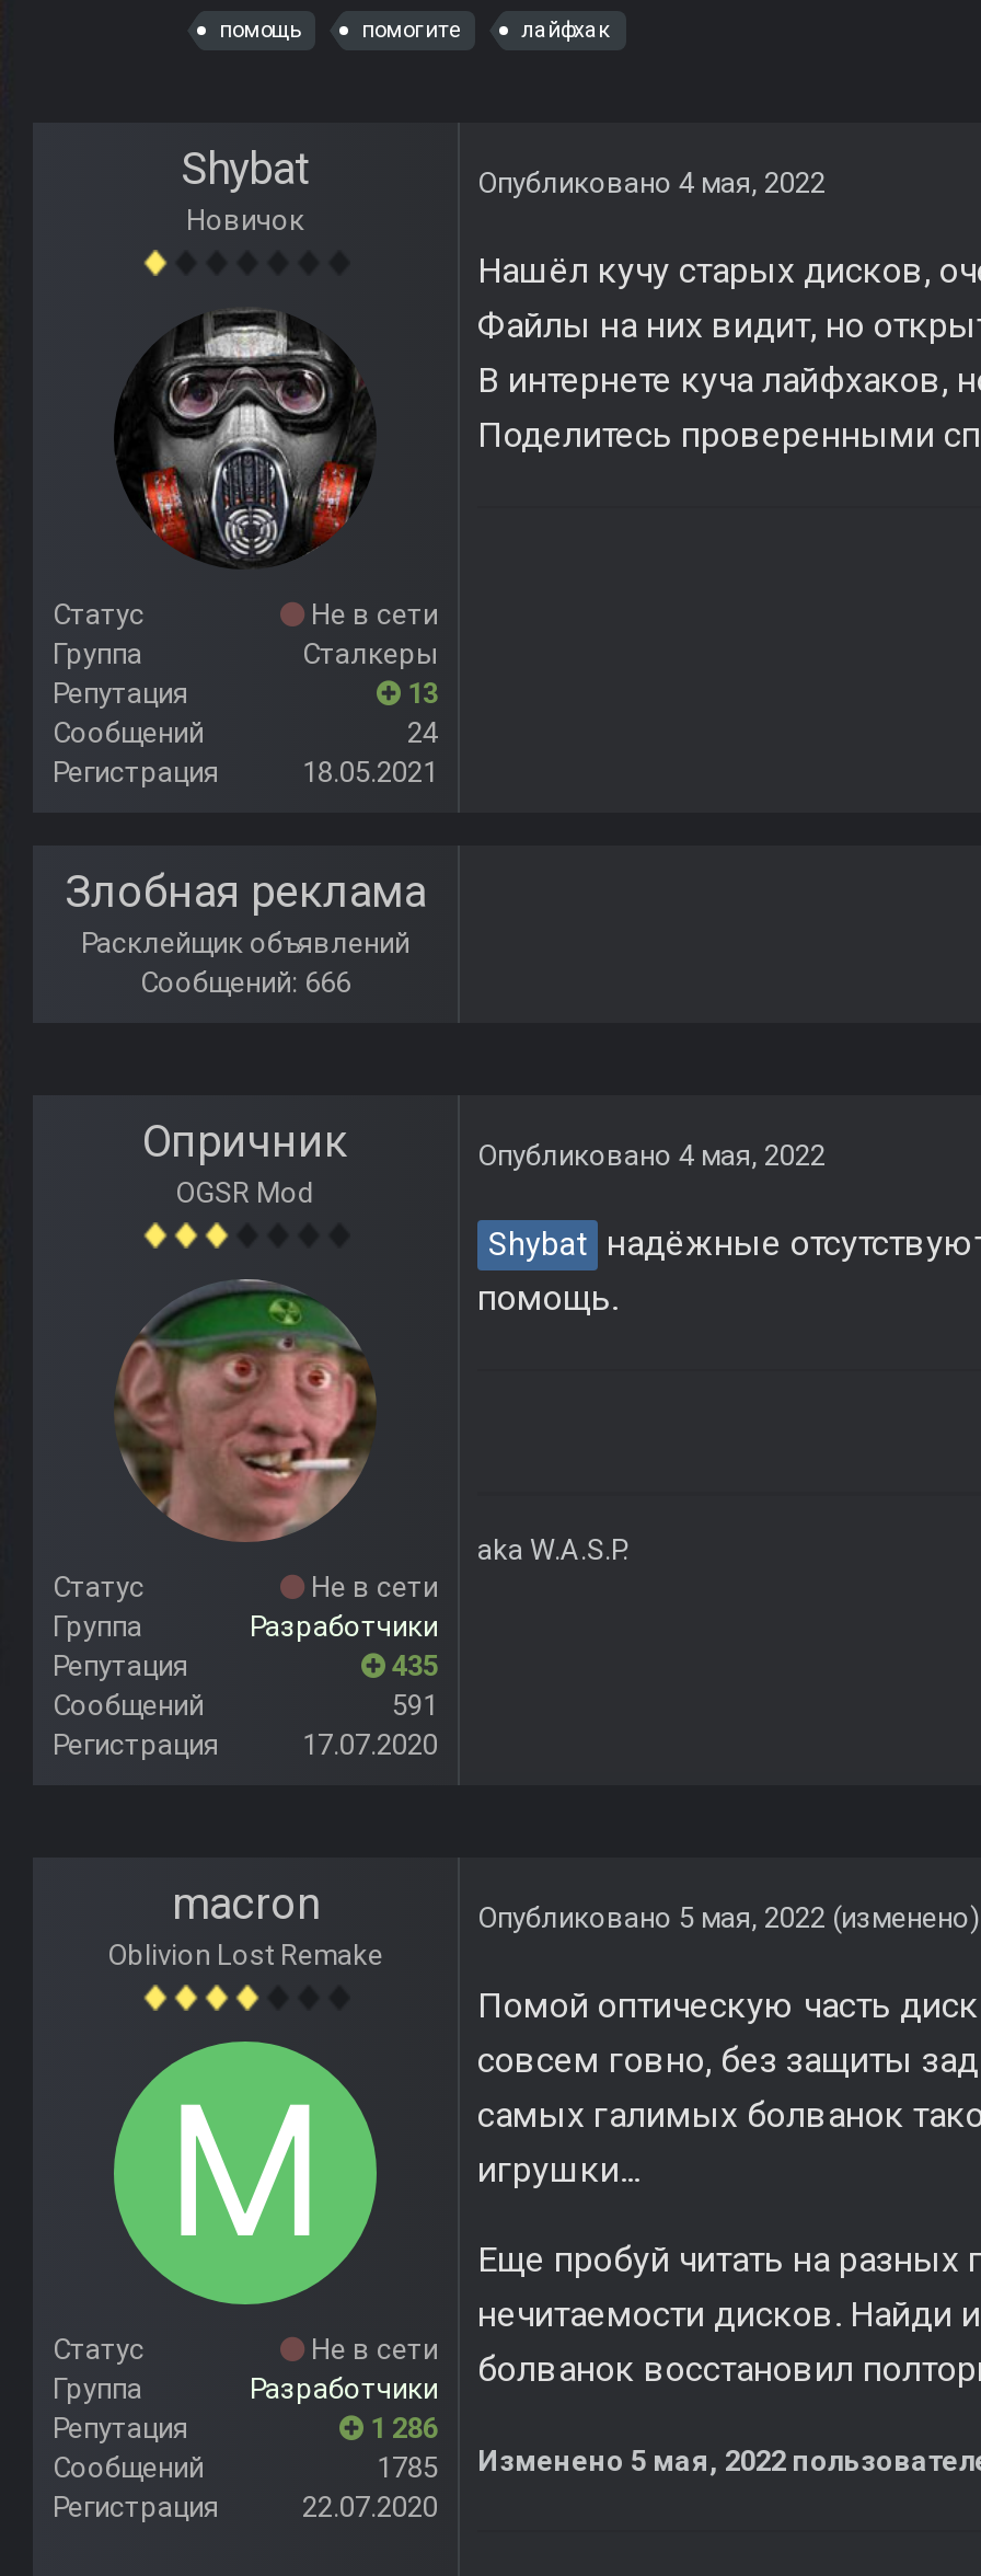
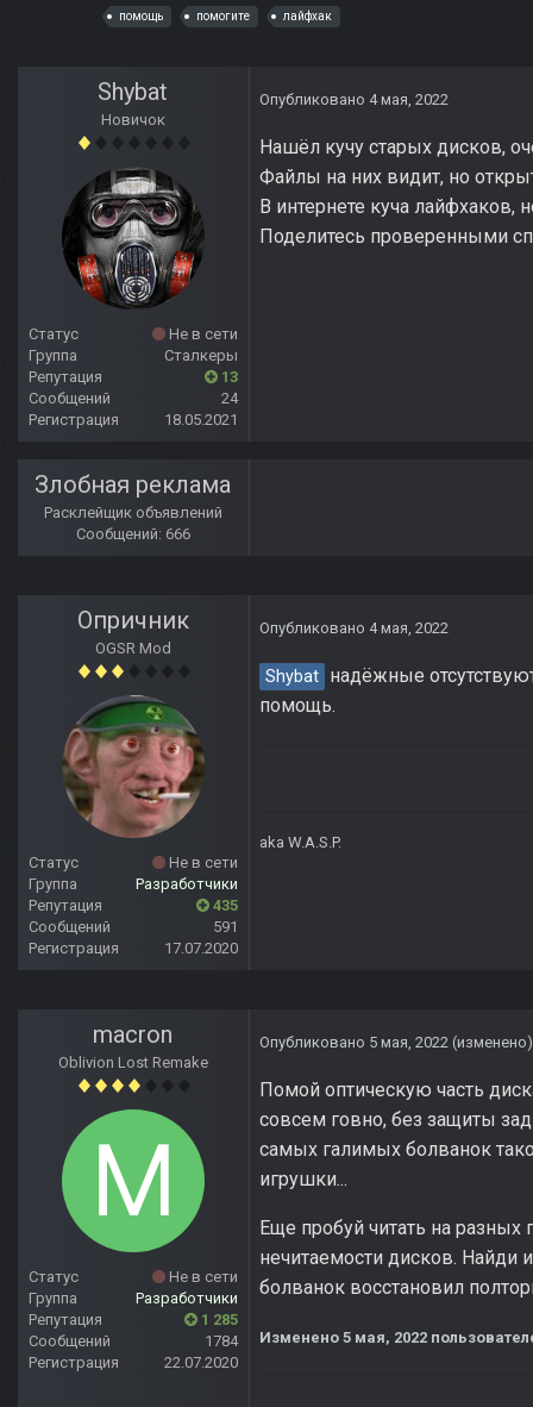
[363,2412,438,2445] 1 286 -> [197,1311,238,1329] 1 285
[377,2451,438,2484] 1785 -> [205,1332,238,1350] 1784

